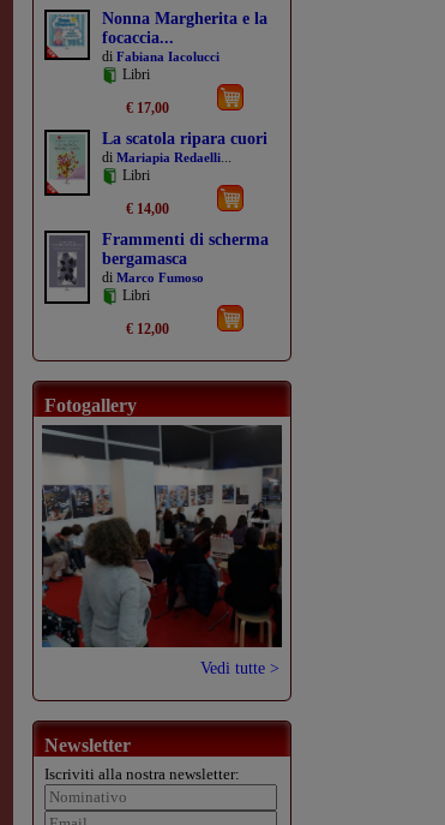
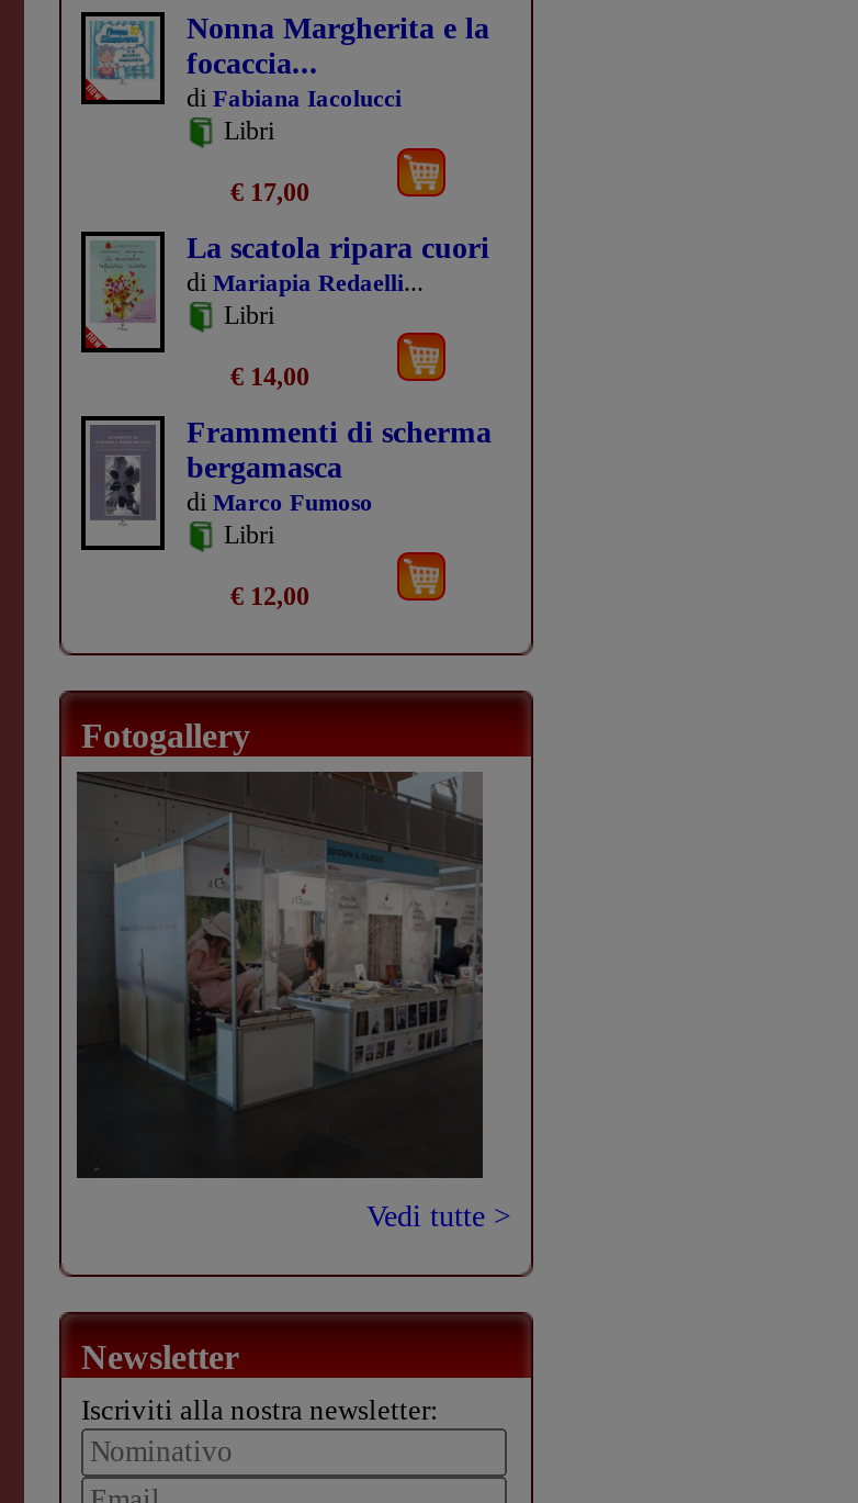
[41,424,283,648] [image] -> [75,772,516,1180] [image]

